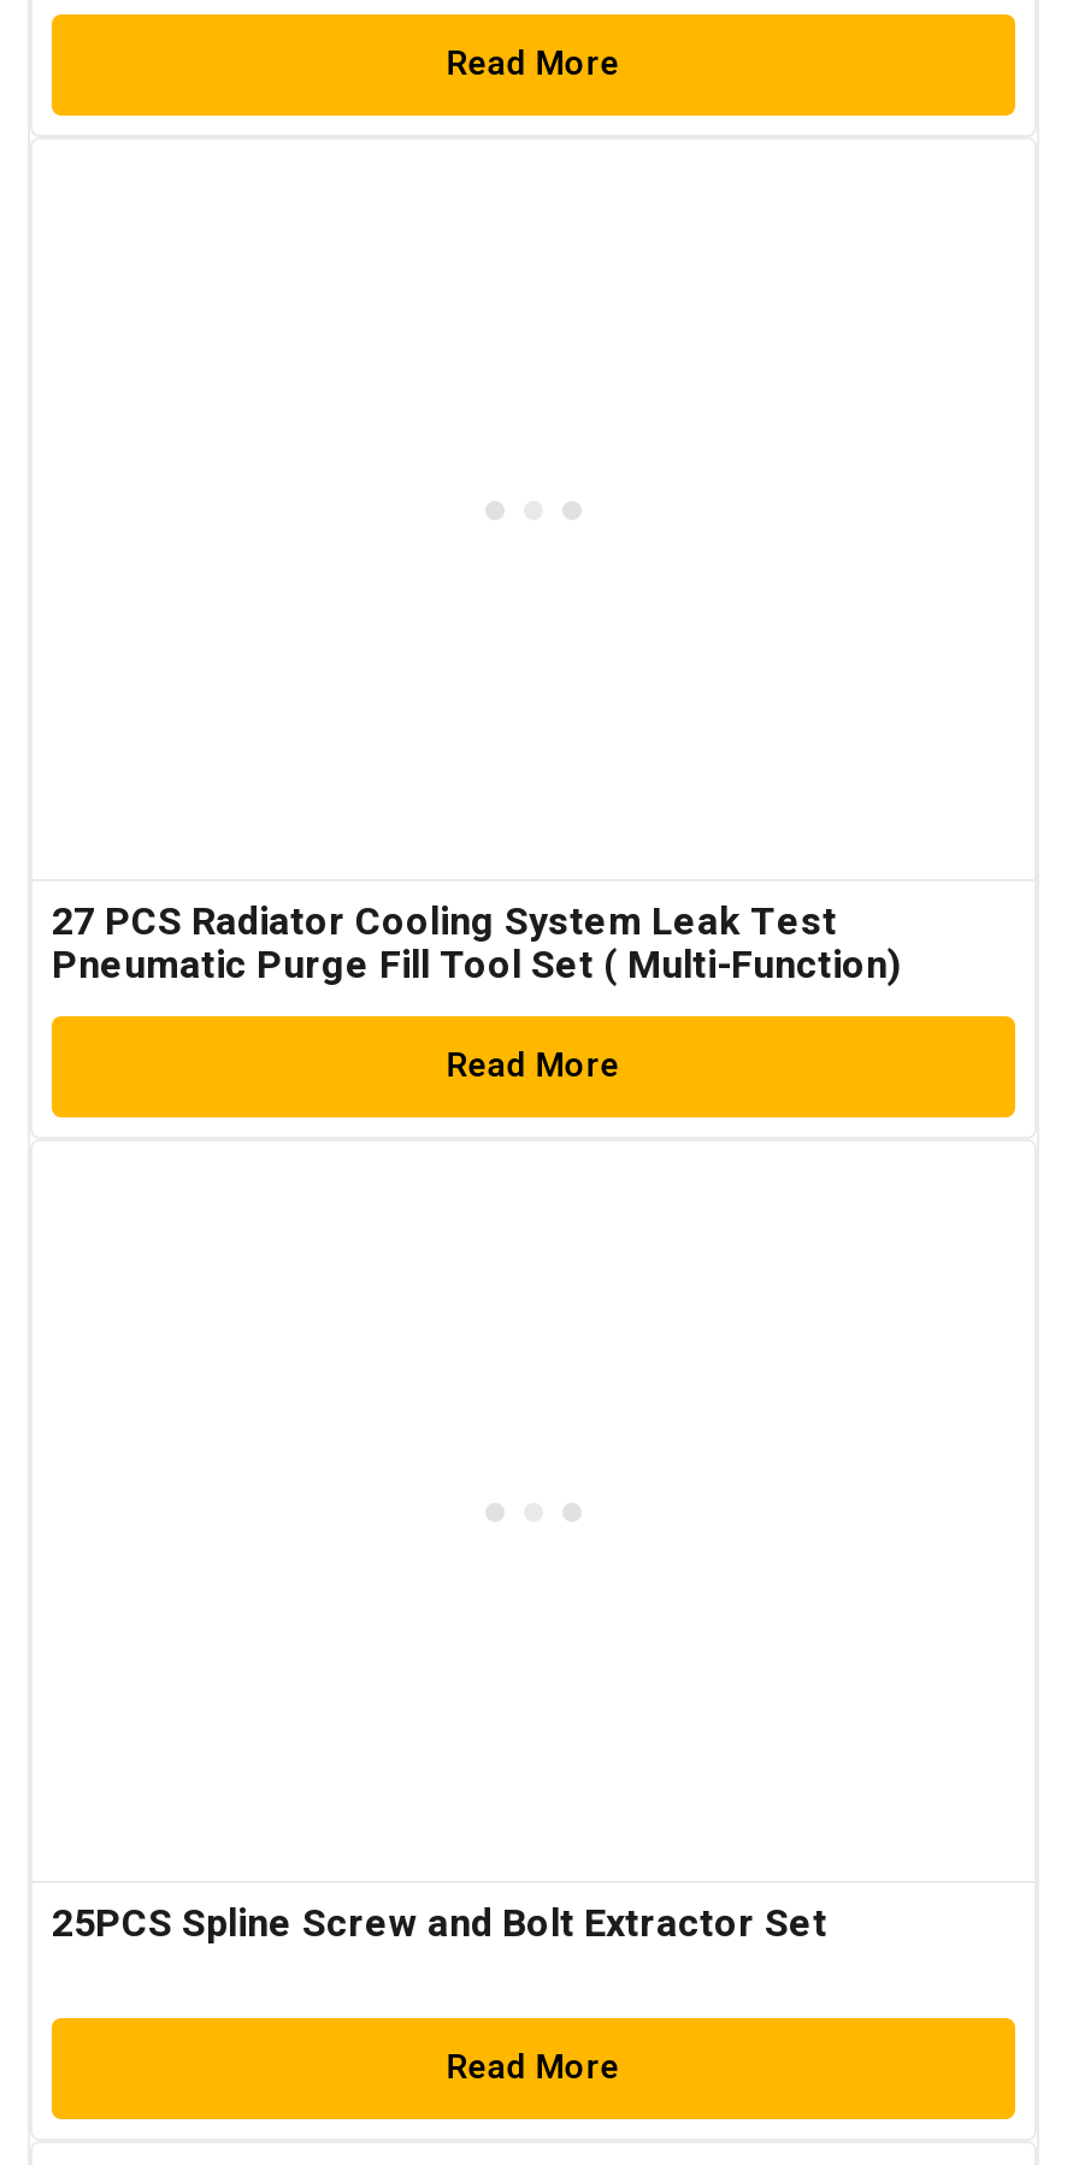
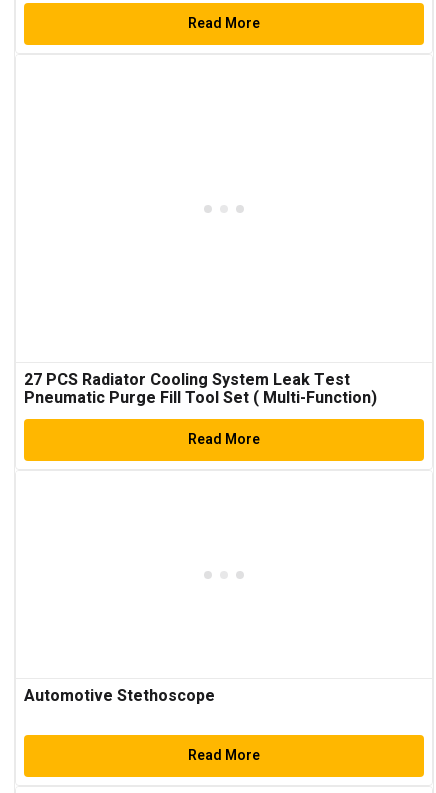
[52,1896,827,1954] 25PCS Spline Screw and Bolt Extractor Set -> [24,684,215,708] Automotive Stethoscope

